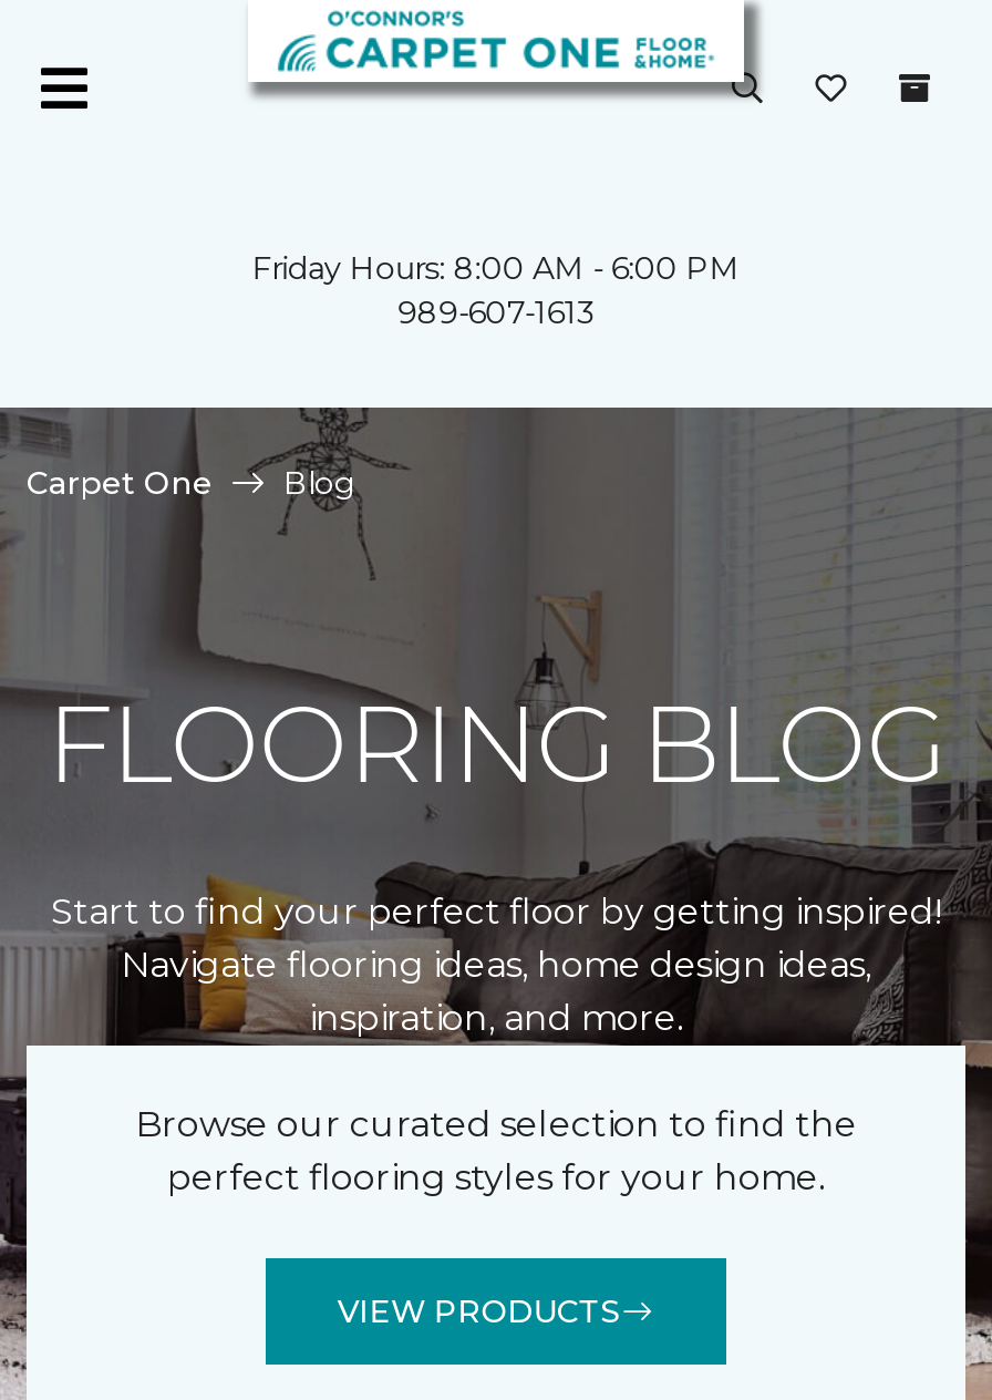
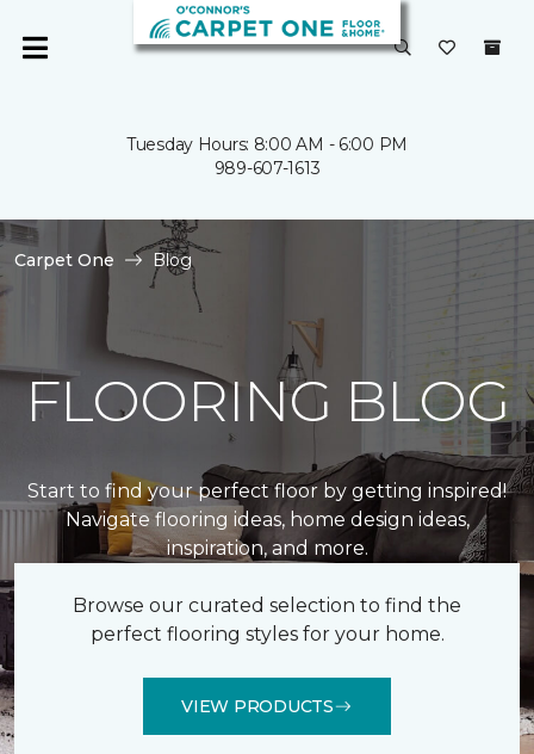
[252,248,740,288] Friday Hours: 8:00 AM - 6:00 PM -> [126,134,408,155] Tuesday Hours: 8:00 AM - 6:00 PM

